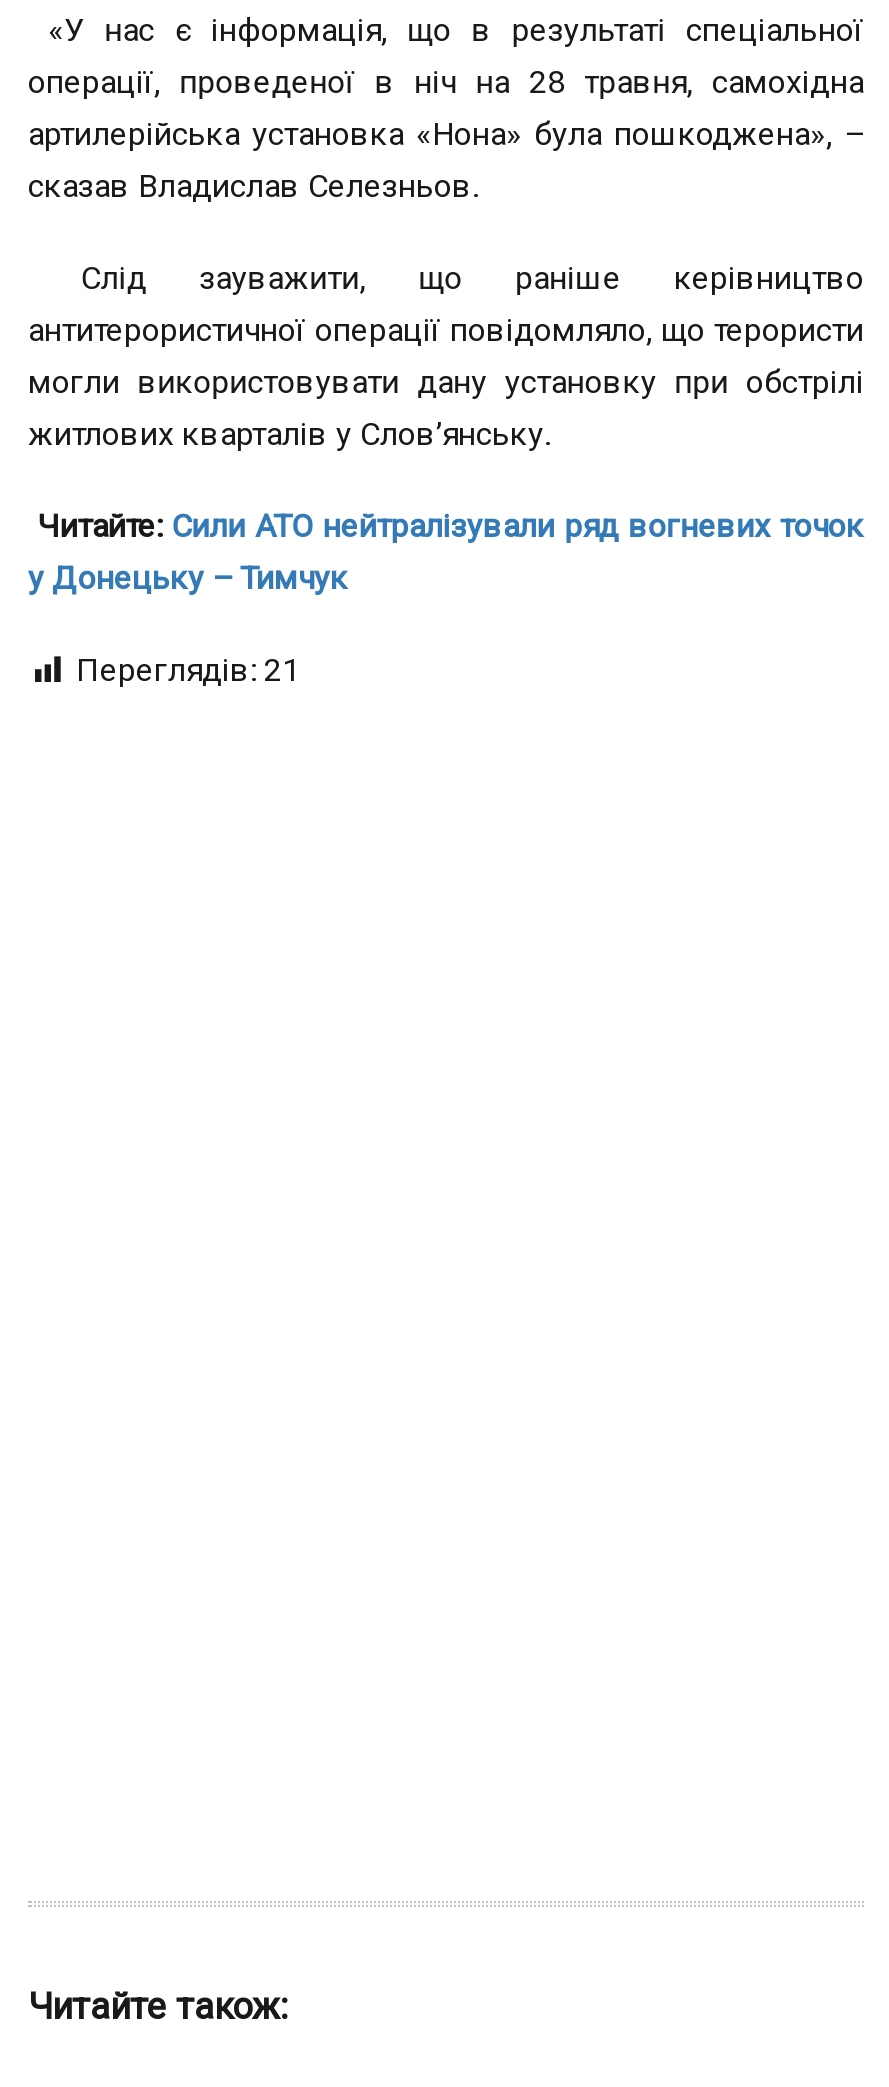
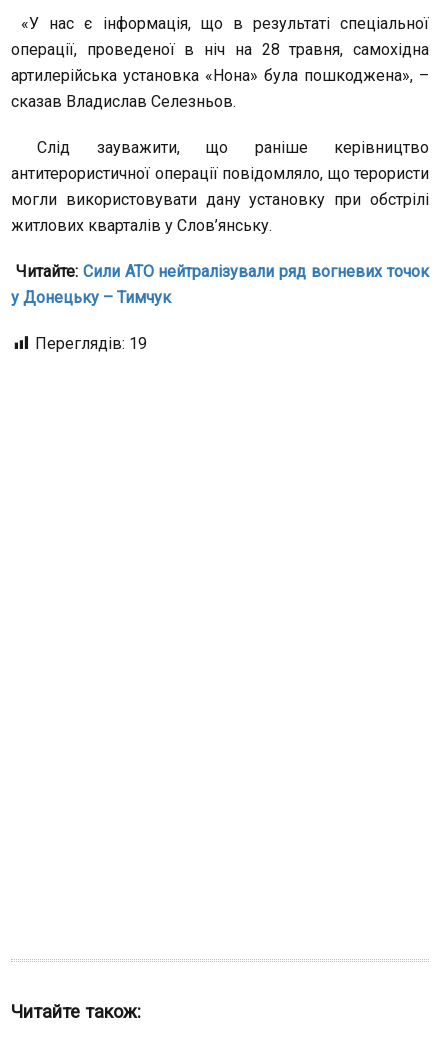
[76,651,300,689] Переглядів: 21 -> [35,334,147,353] Переглядів: 19

